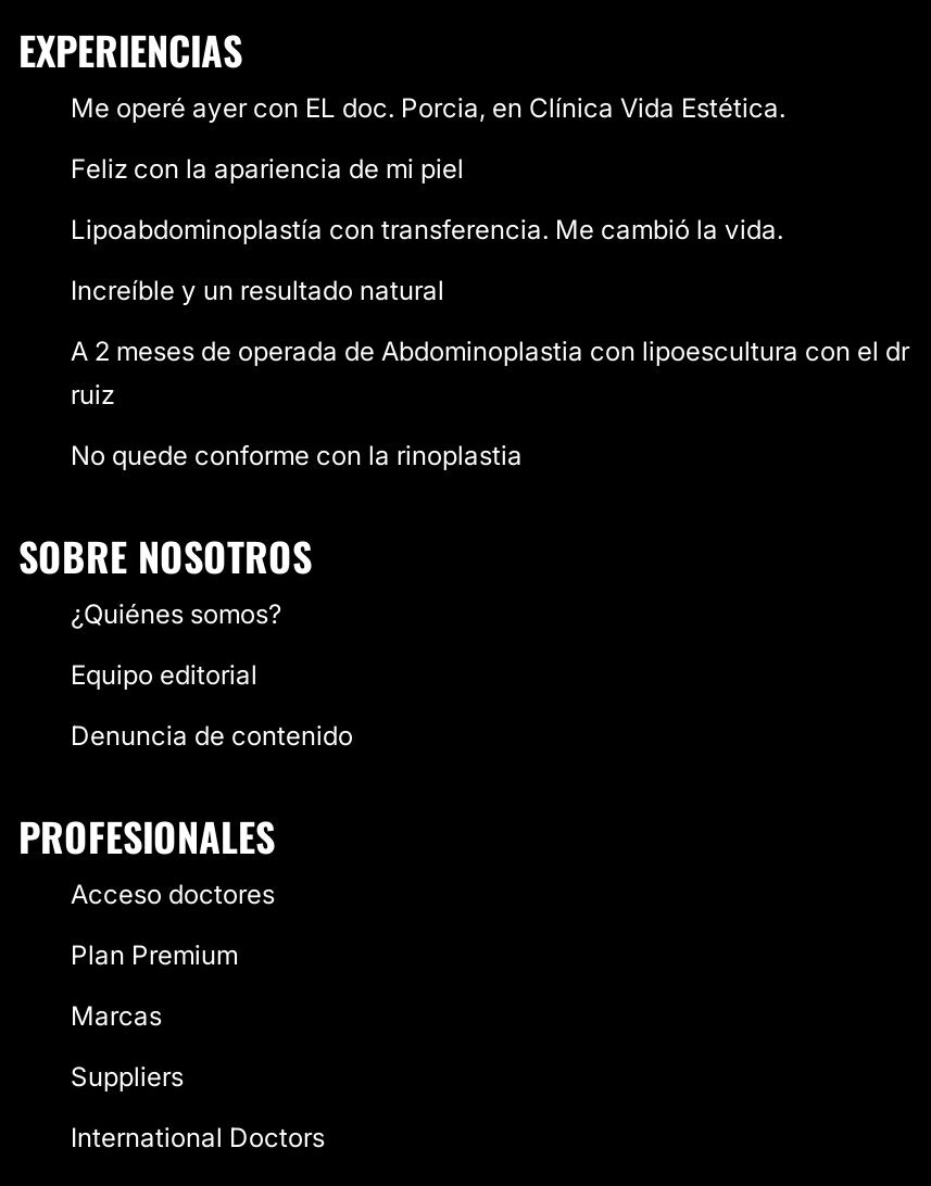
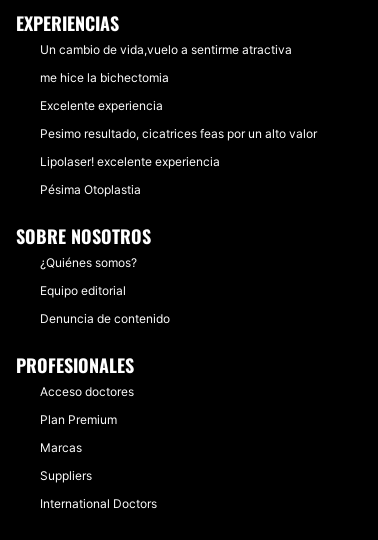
[71,91,785,124] Me operé ayer con EL doc. Porcia, en Clínica Vida Estética. -> [40,42,292,57] Un cambio de vida,vuelo a sentirme atractiva
[71,152,464,185] Feliz con la apariencia de mi piel -> [40,70,169,85] me hice la bichectomia
[71,213,783,245] Lipoabdominoplastía con transferencia. Me cambió la vida. -> [40,98,163,113] Excelente experiencia
[71,274,444,306] Increíble y un resultado natural -> [40,126,317,141] Pesimo resultado, cicatrices feas por un alto valor
[71,335,909,411] A 2 meses de operada de Abdominoplastia con lipoescultura con el dr | ruiz -> [40,154,220,169] Lipolaser! excelente experiencia
[71,439,523,471] No quede conforme con la rinoplastia -> [40,182,141,197] Pésima Otoplastia

